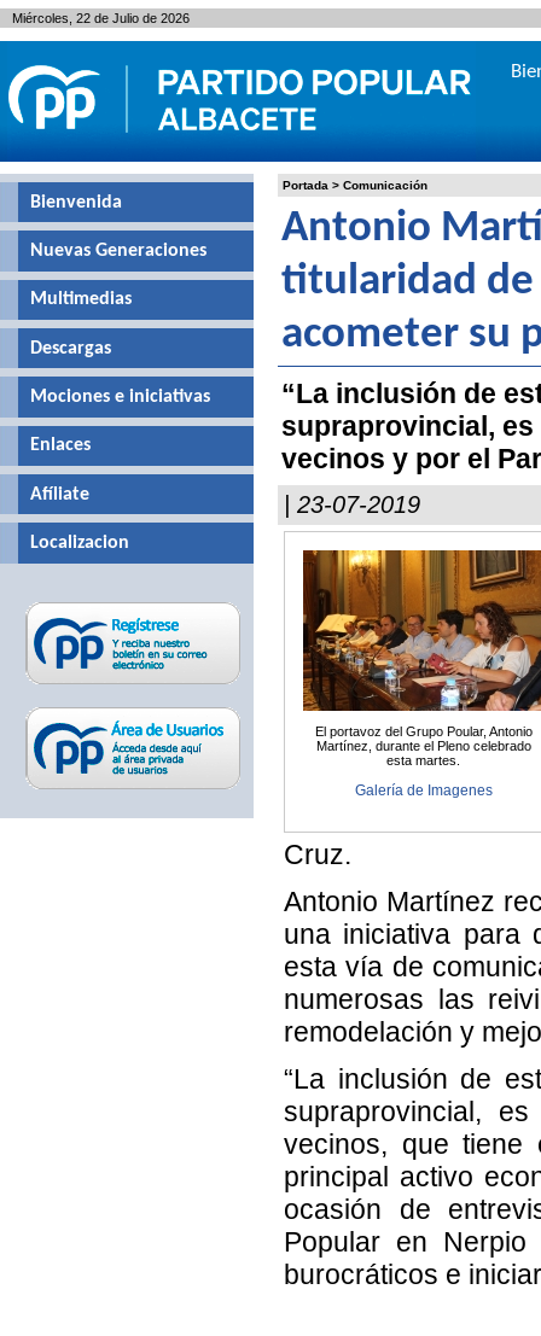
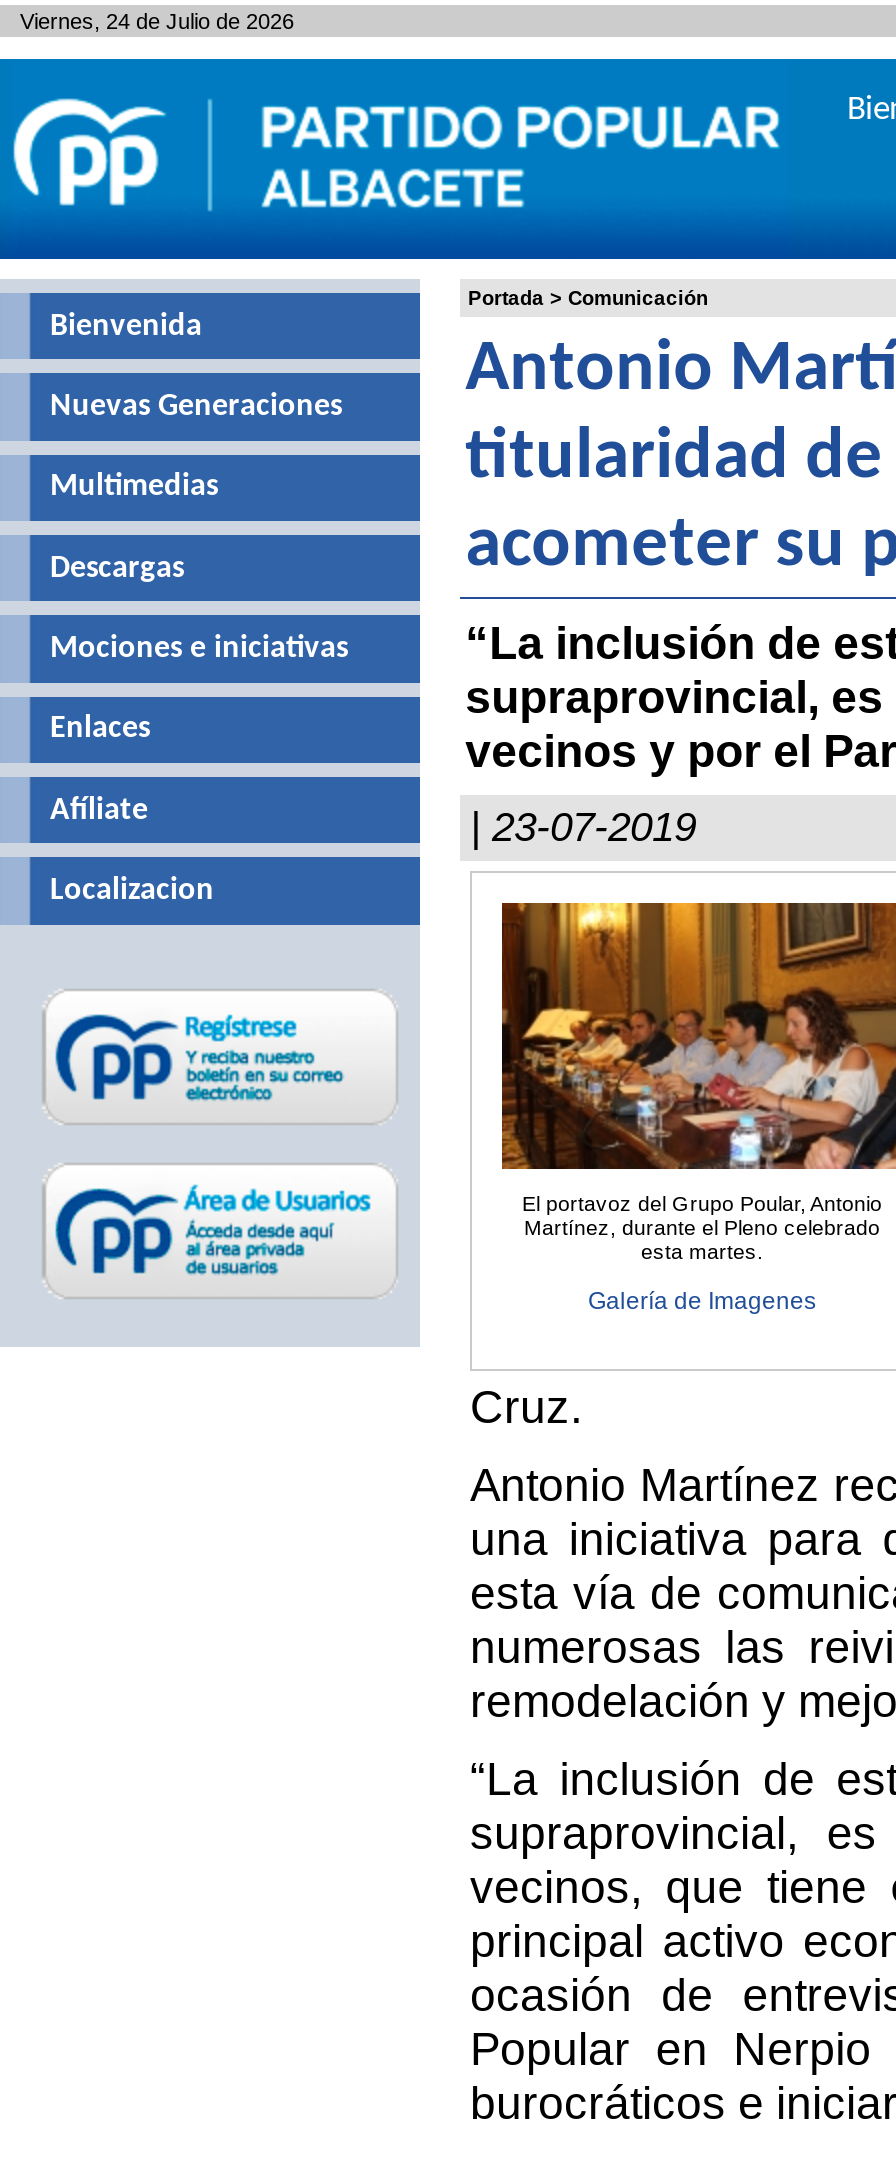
[12,11,190,25] Miércoles, 22 de Julio de 2026 -> [20,9,294,33] Viernes, 24 de Julio de 2026

